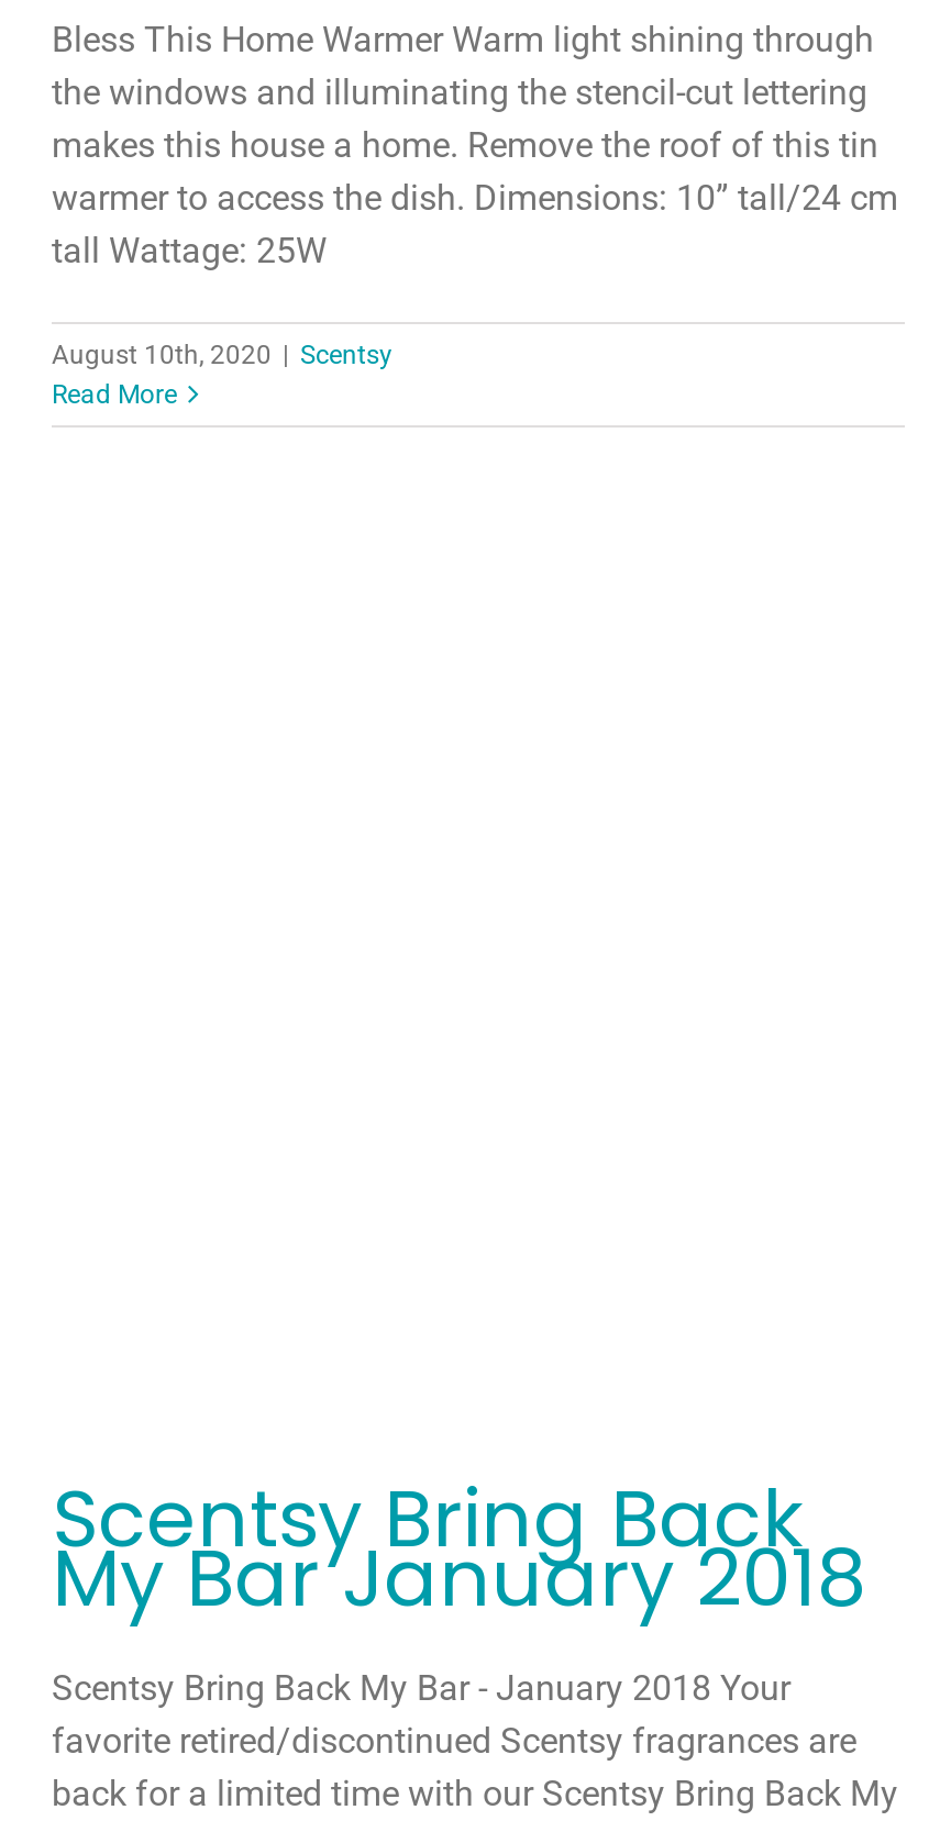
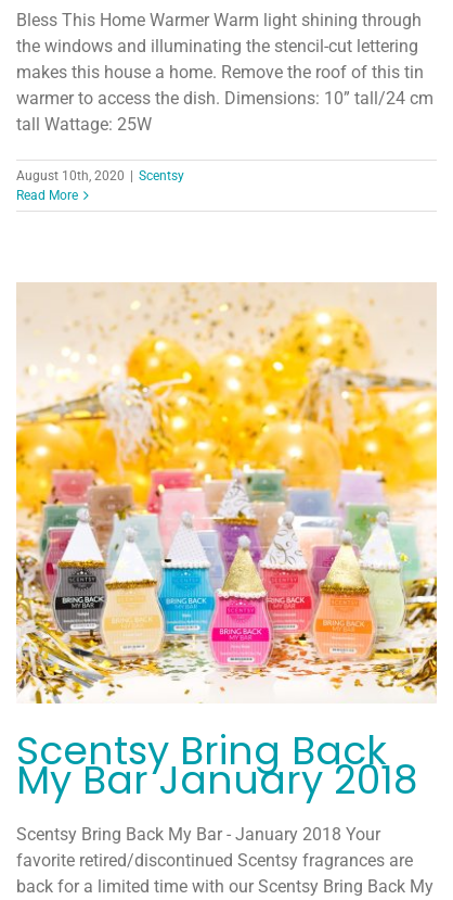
none -> [15,281,438,705] [image]

